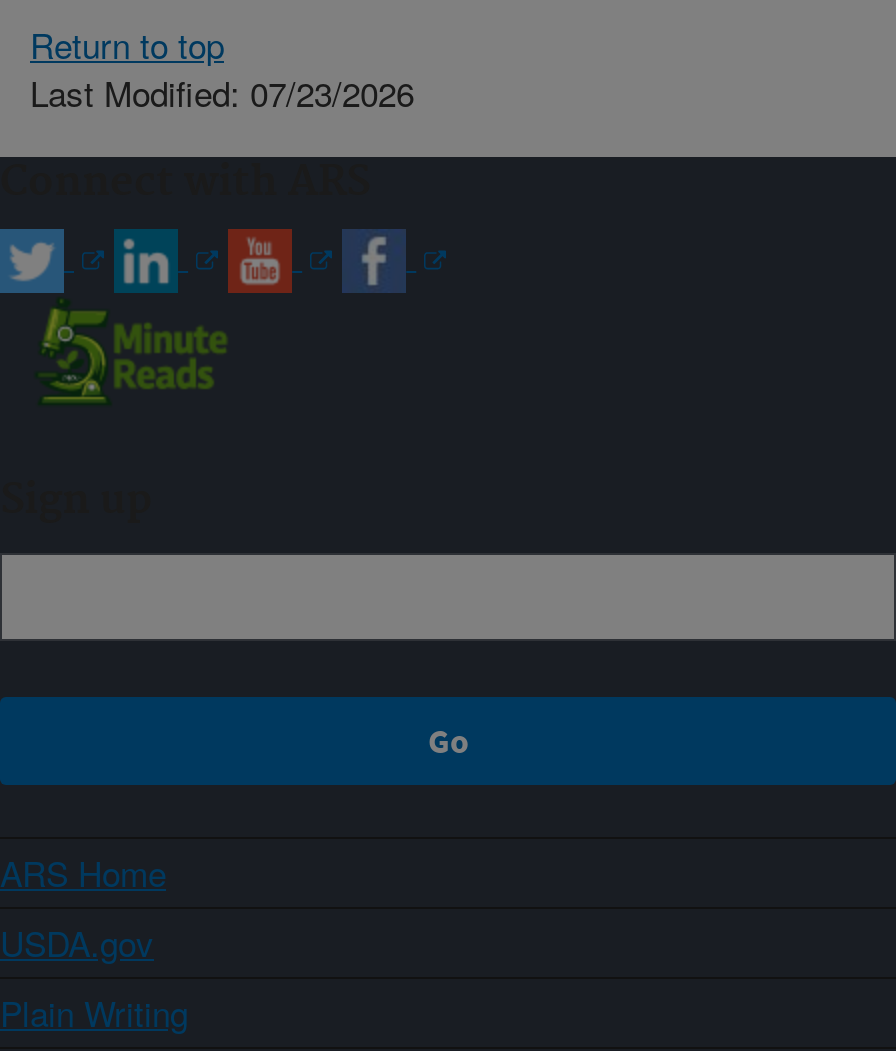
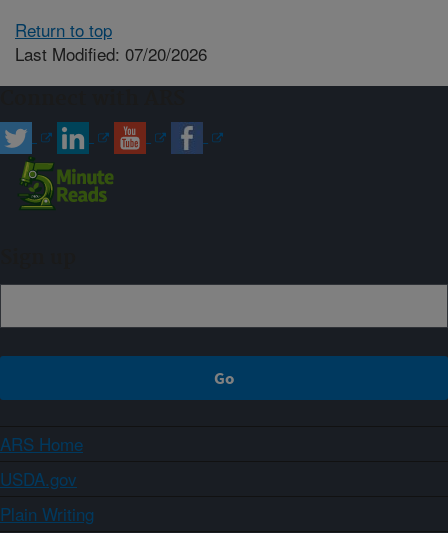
[30,66,414,116] Last Modified: 07/23/2026 -> [15,40,207,65] Last Modified: 07/20/2026

